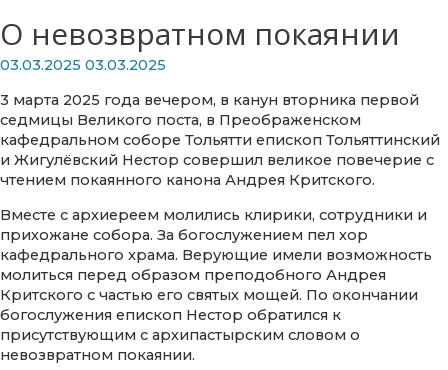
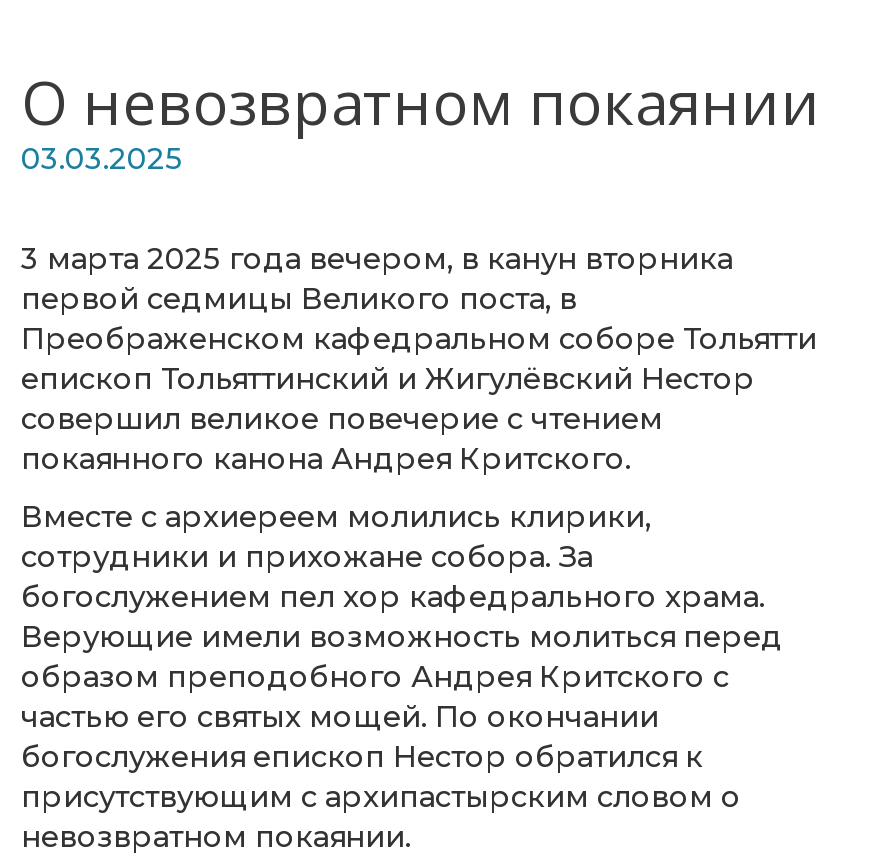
[0,56,166,74] 03.03.2025 03.03.2025 -> [21,141,183,177] 03.03.2025

